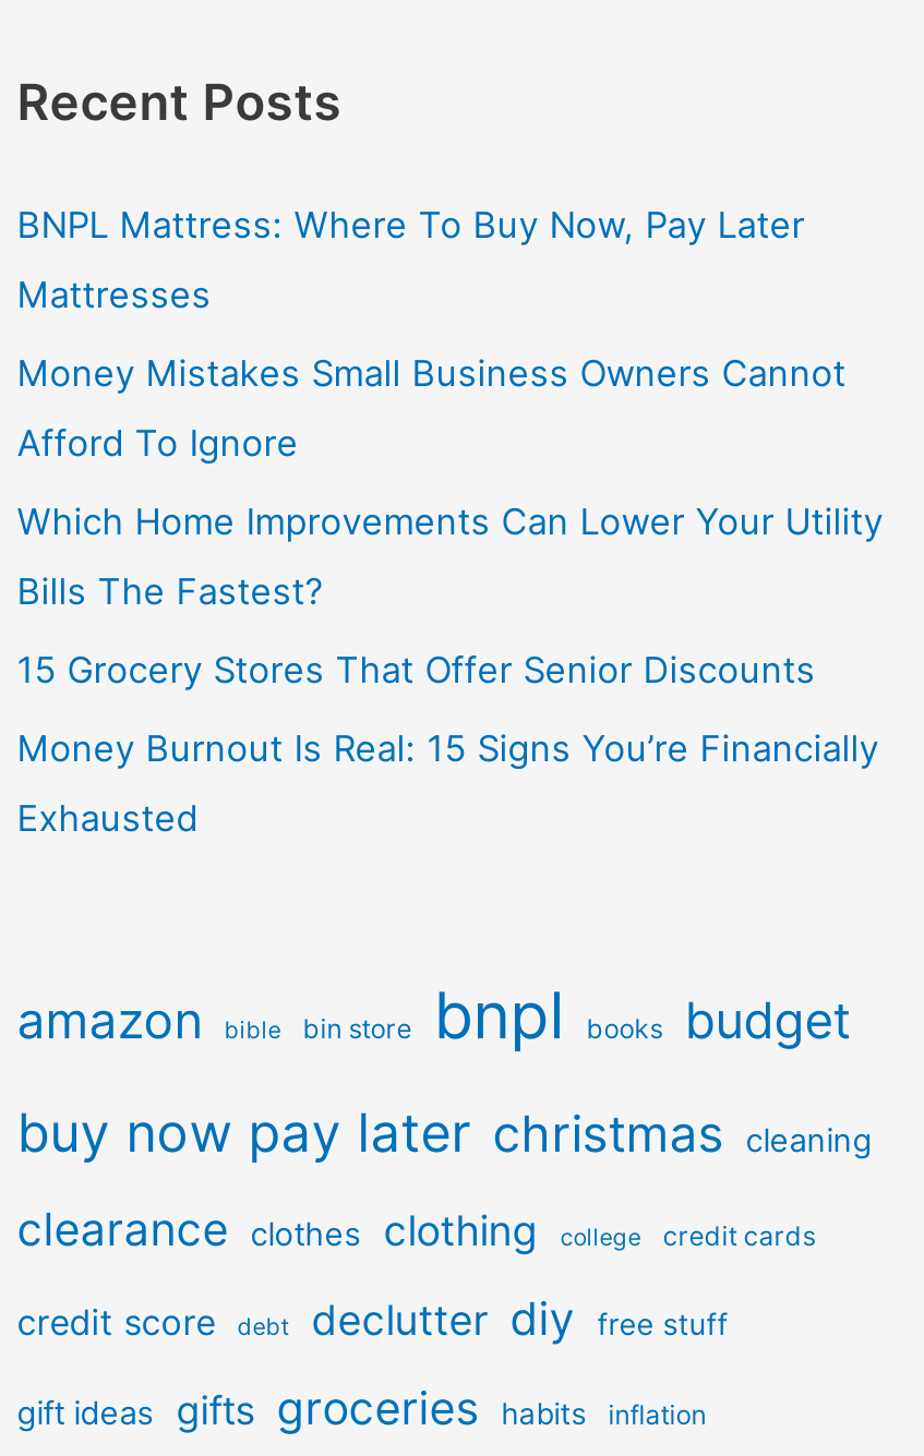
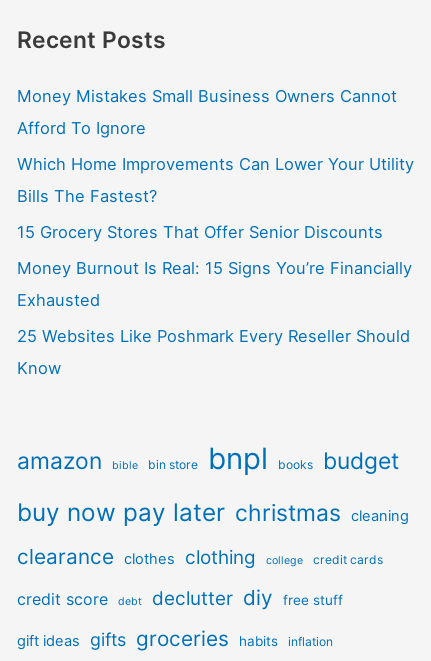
[17,202,805,315] BNPL Mattress: Where To Buy Now, Pay Later | Mattresses -> none
moved [17,351,883,840] -> [17,86,414,310]: Money Mistakes Small Business Owners Cannot | Afford To Ignore | Which Home Improvements Can Lower Your Utility | Bills The Fastest? | 15 Grocery Stores That Offer Senior Discounts | Money Burnout Is Real: 15 Signs You’re Financially | Exhausted
none -> [17,326,410,378] 25 Websites Like Poshmark Every Reseller Should | Know

